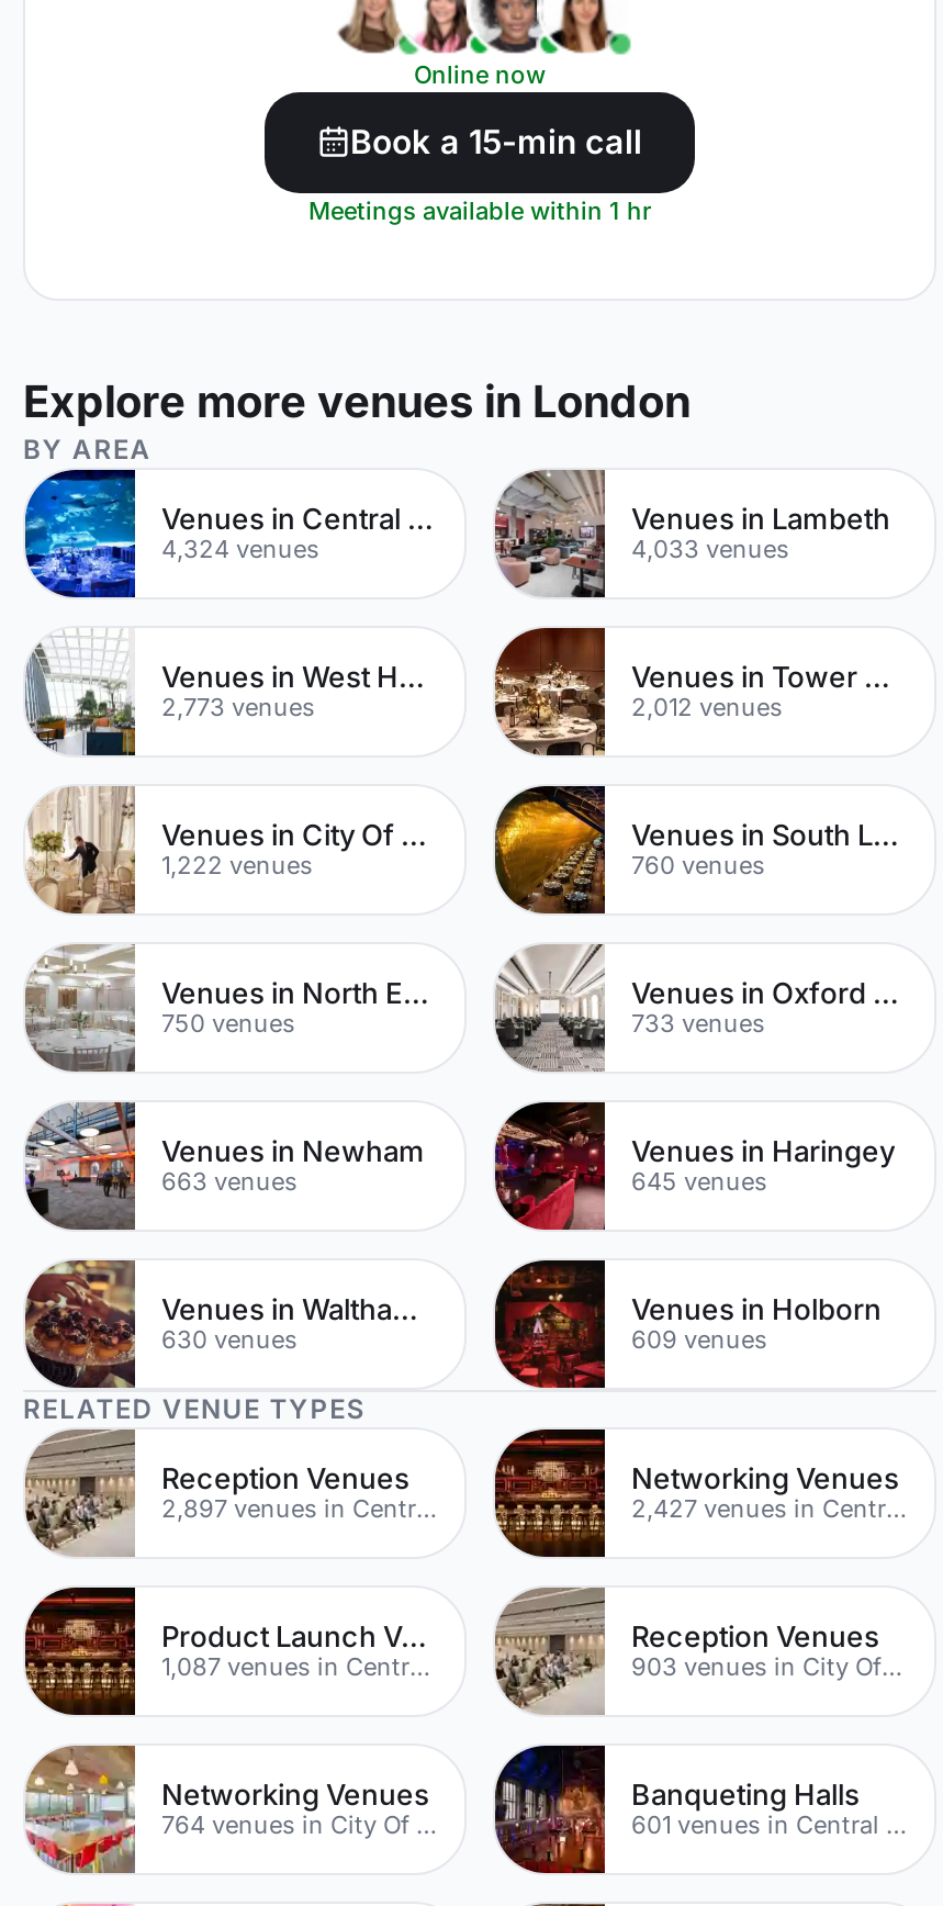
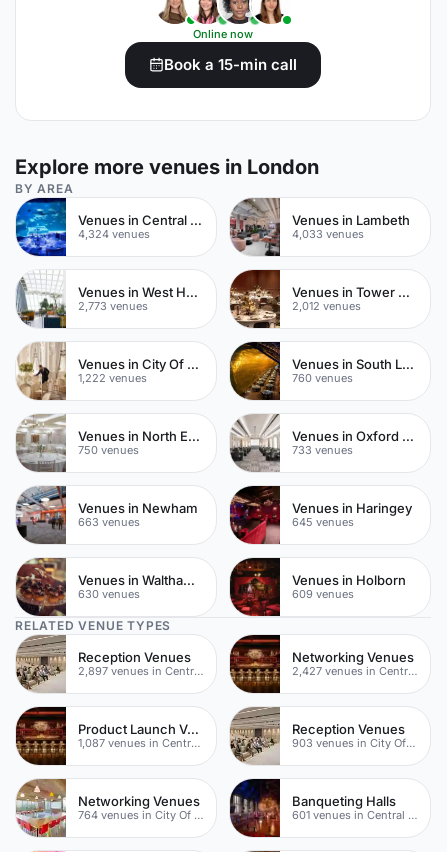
[308,195,651,225] Meetings available within 1 hr -> none

